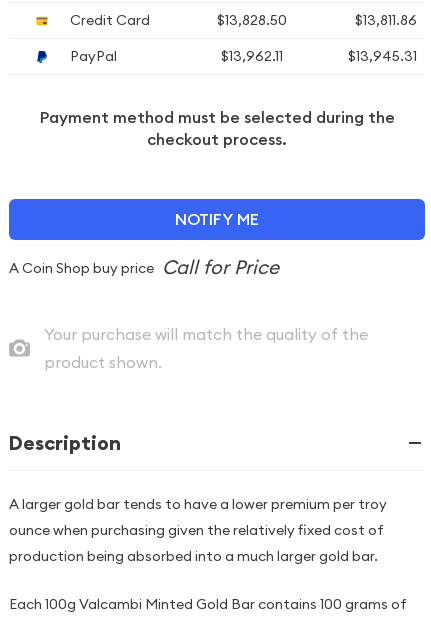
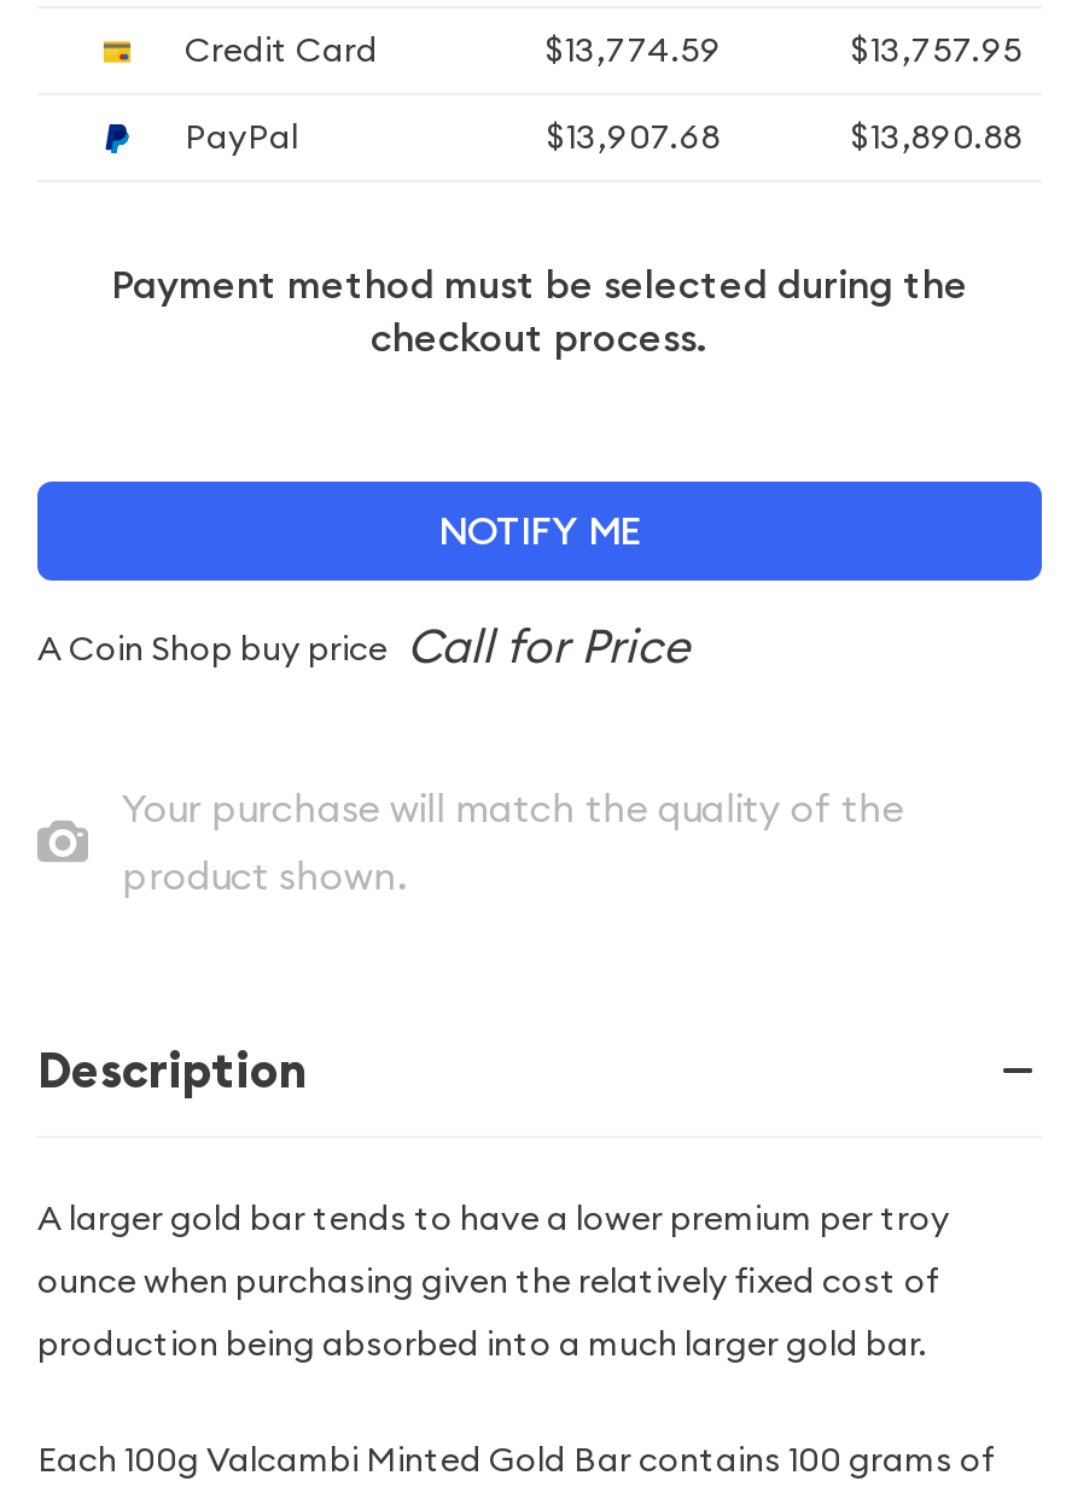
[217,11,287,29] $13,828.50 -> [546,28,722,71] $13,774.59
[355,11,417,29] $13,811.86 -> [851,28,1023,71] $13,757.95
[221,47,283,65] $13,962.11 -> [547,115,721,158] $13,907.68
[348,47,417,65] $13,945.31 -> [851,115,1023,158] $13,890.88

